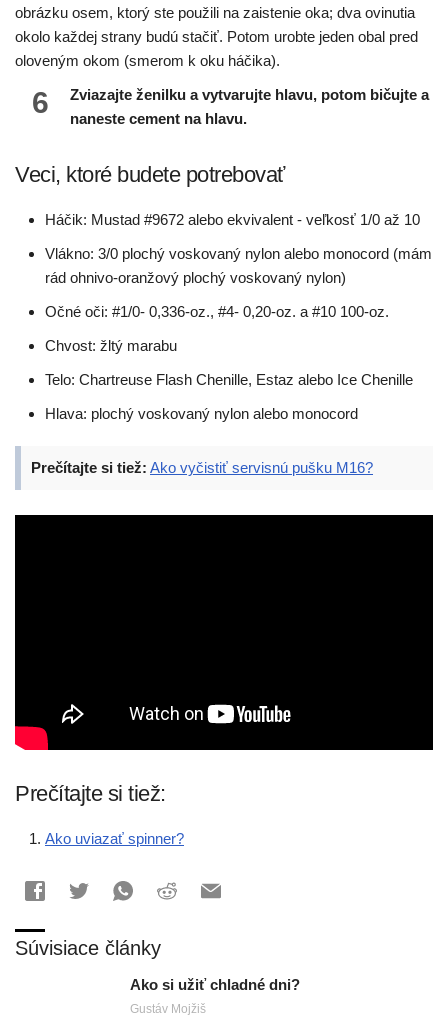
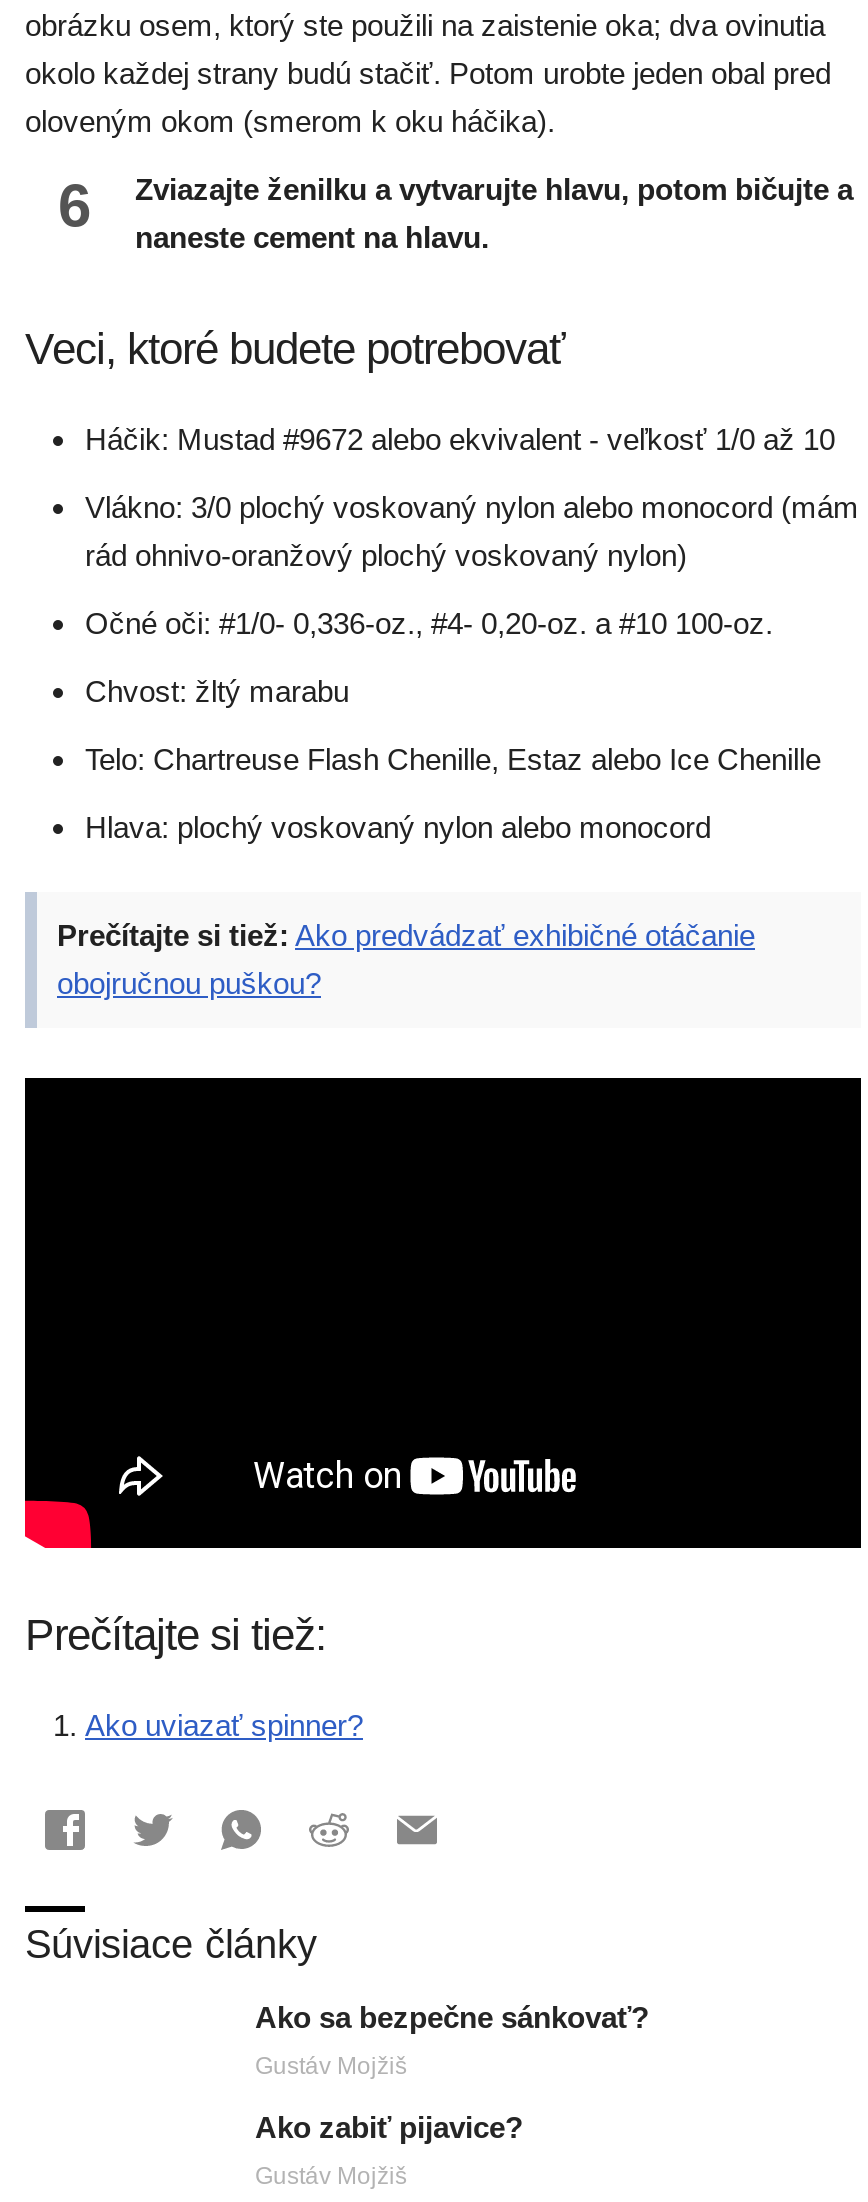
[31,459,373,476] Prečítajte si tiež: Ako vyčistiť servisnú pušku M16? -> [57,918,755,1000] Prečítajte si tiež: Ako predvádzať exhibičné otáčanie | obojručnou puškou?
[130,976,300,993] Ako si užiť chladné dni? -> [255,2000,649,2144] Ako sa bezpečne sánkovať? | Gustáv Mojžiš | Ako zabiť pijavice?

